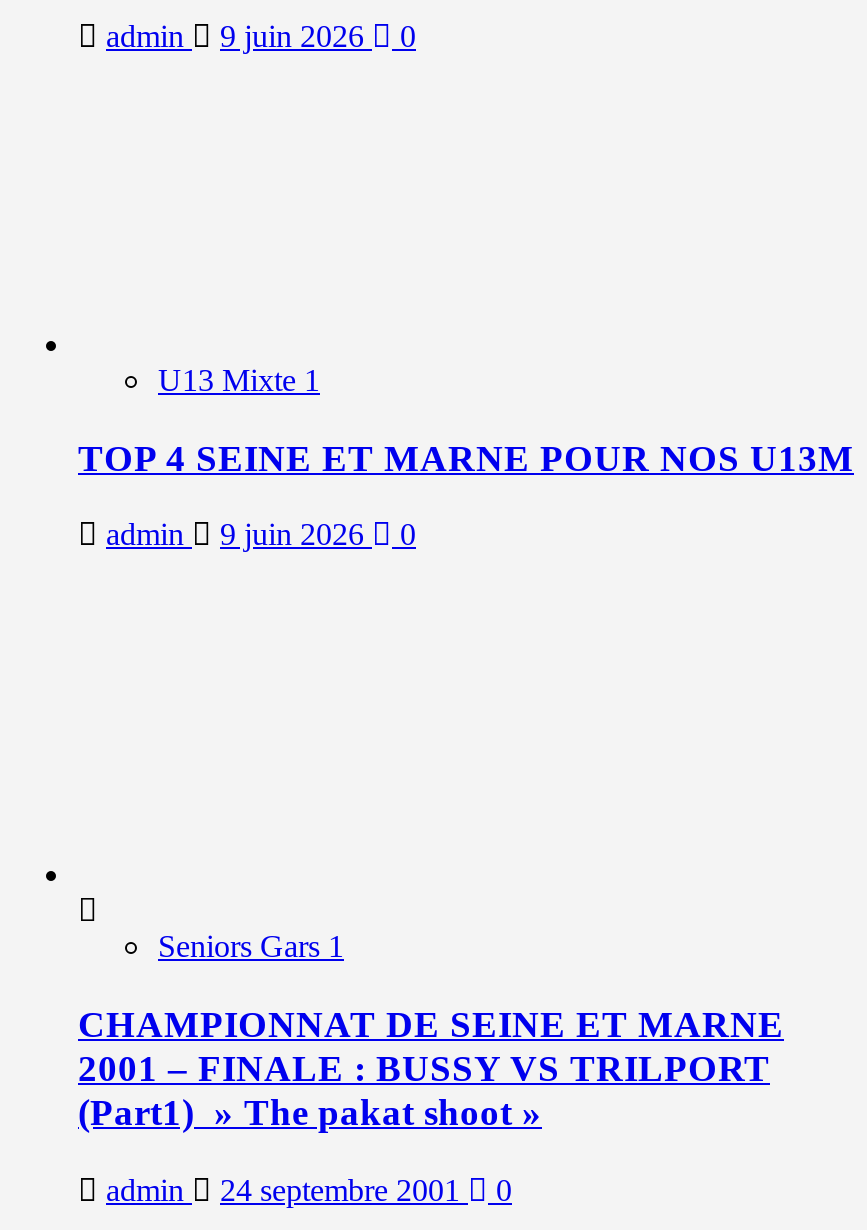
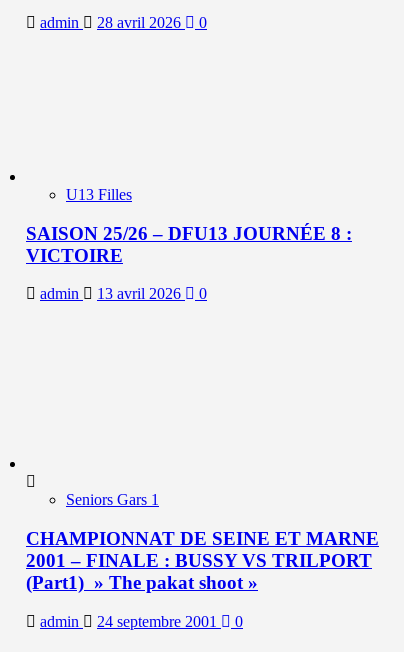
[106,19,416,53] admin 9 juin 2026 0 -> [40,14,207,31] admin 28 avril 2026 0
[158,363,320,397] U13 Mixte 1 -> [66,186,132,203] U13 Filles
[78,436,854,478] TOP 4 SEINE ET MARNE POUR NOS U13M -> [26,222,352,265] SAISON 25/26 – DFU13 JOURNÉE 8 : | VICTOIRE
[106,517,416,551] admin 9 juin 2026 0 -> [40,285,207,302] admin 13 avril 2026 0

